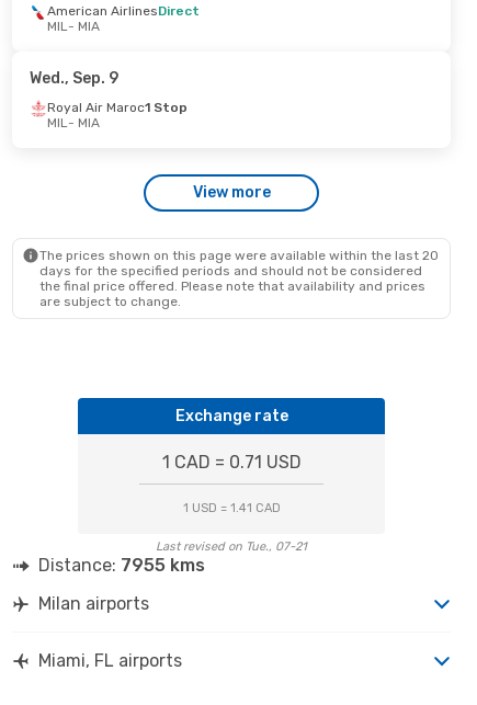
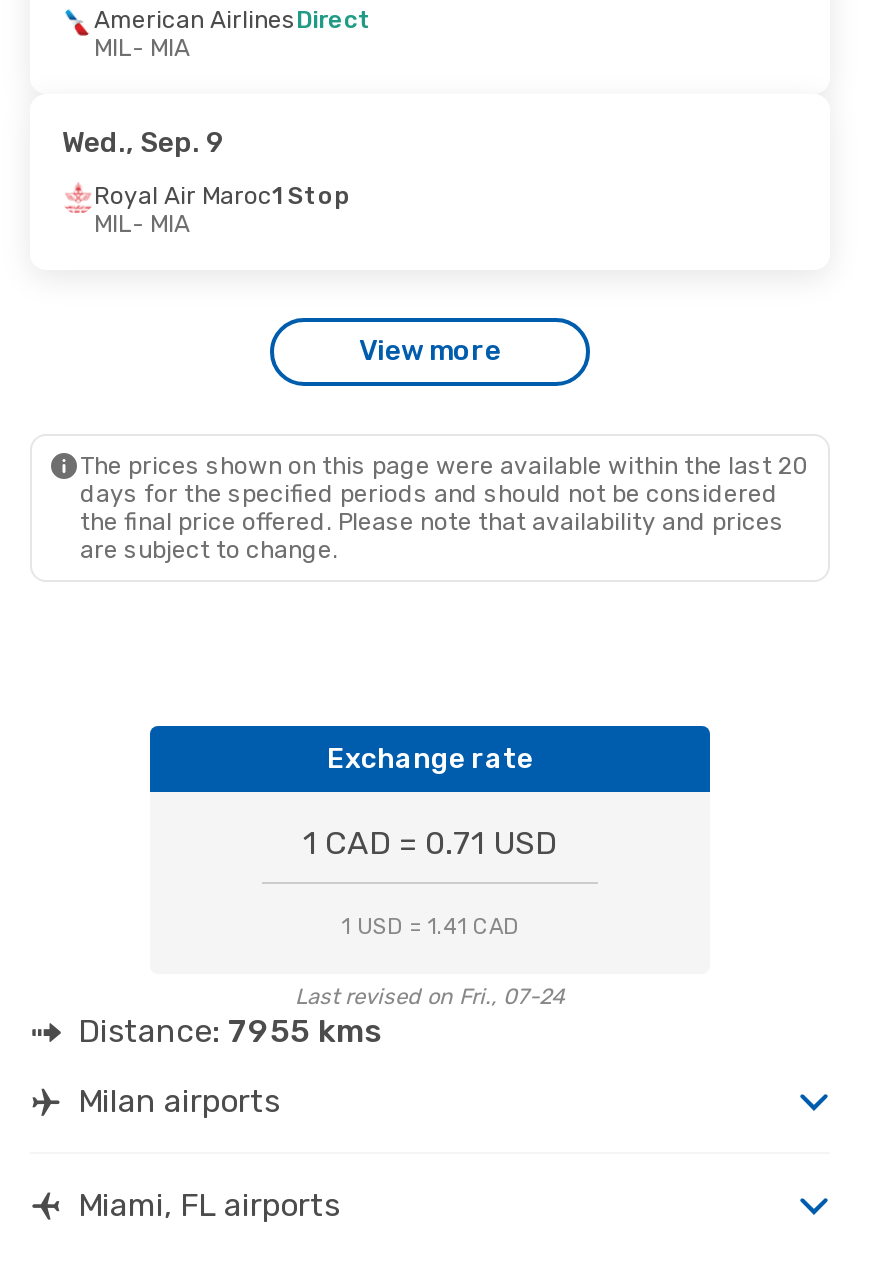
[156,539,307,553] Last revised on Tue., 07-21 -> [295,984,565,1010] Last revised on Fri., 07-24

